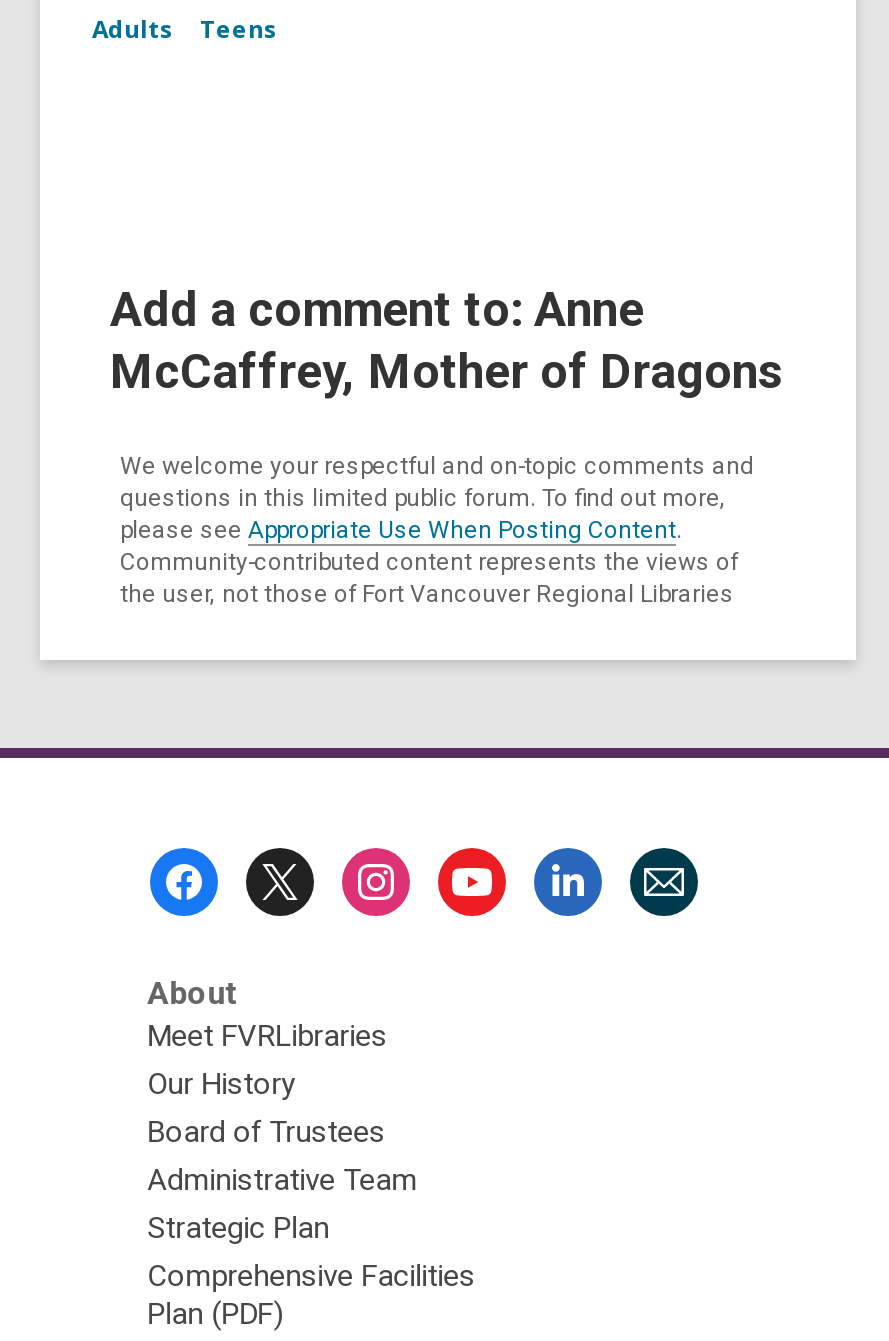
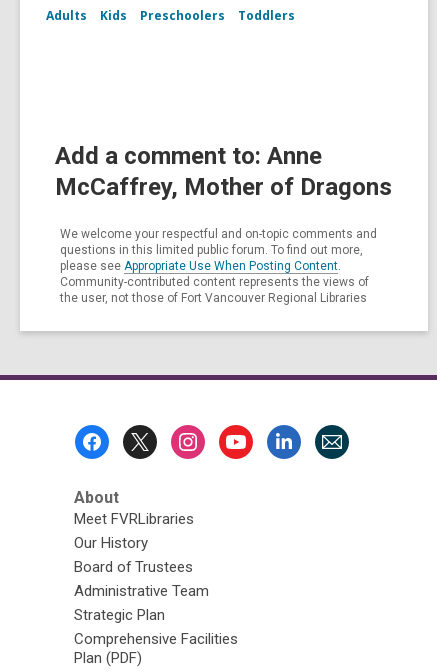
[200,12,278,46] Teens -> [100,7,295,24] Kids | Preschoolers | Toddlers

